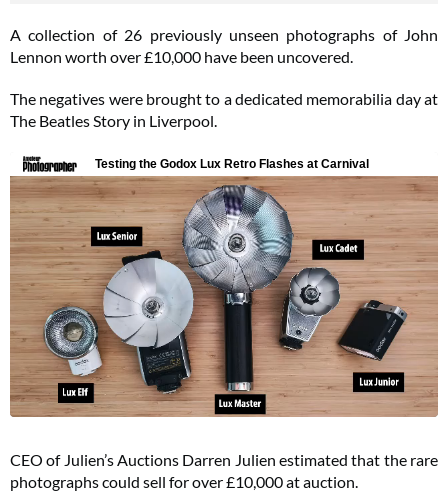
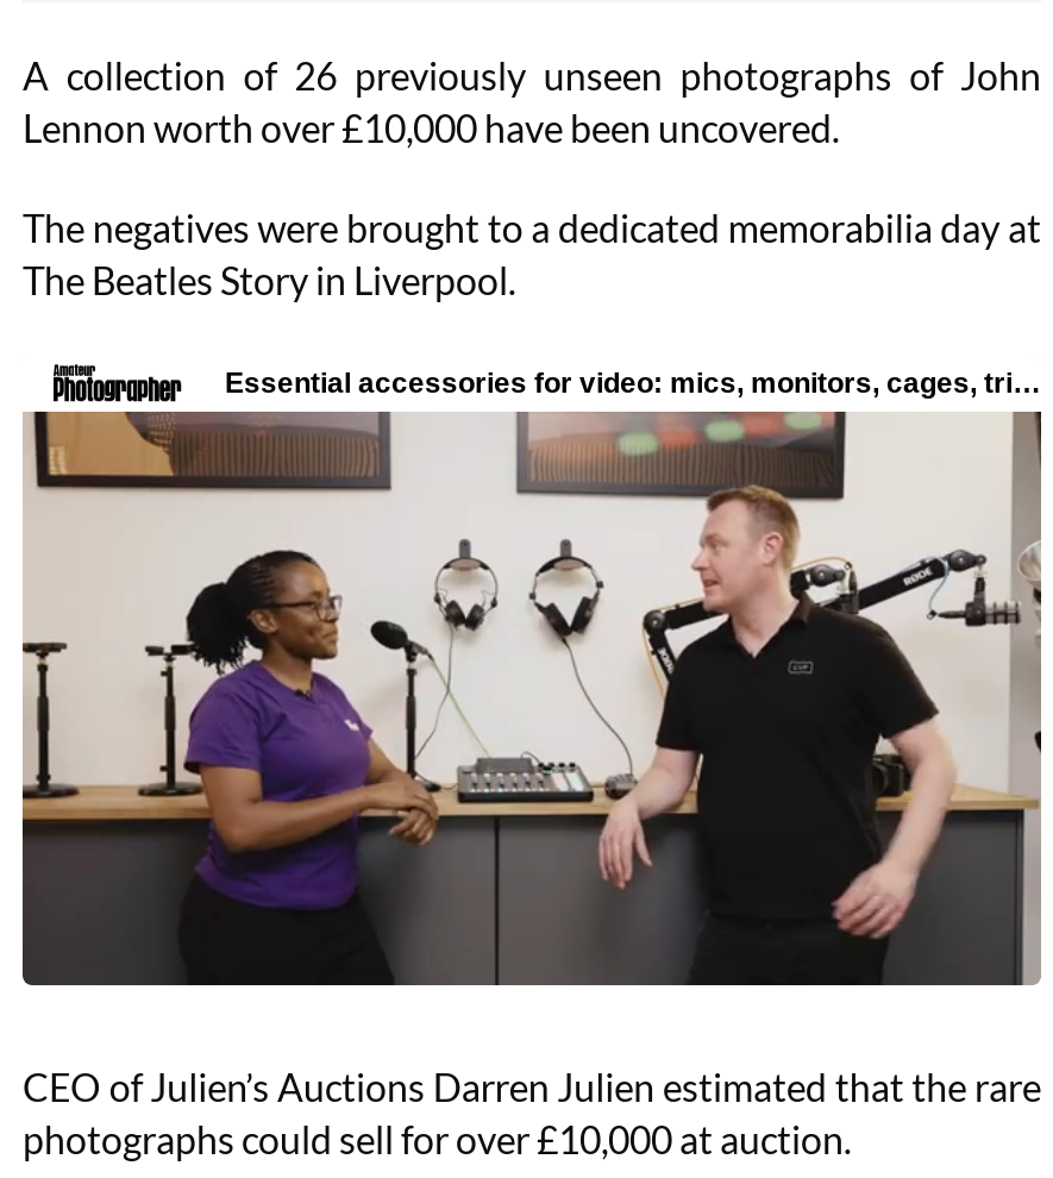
[9,158,438,418] [image] -> [20,371,1043,988] [image]

